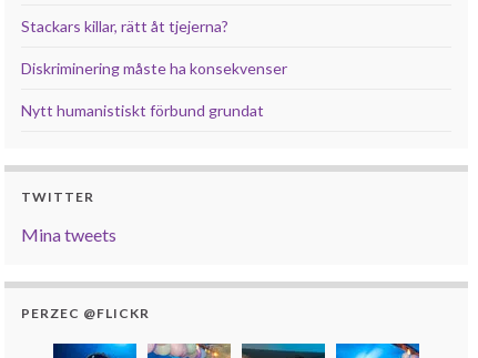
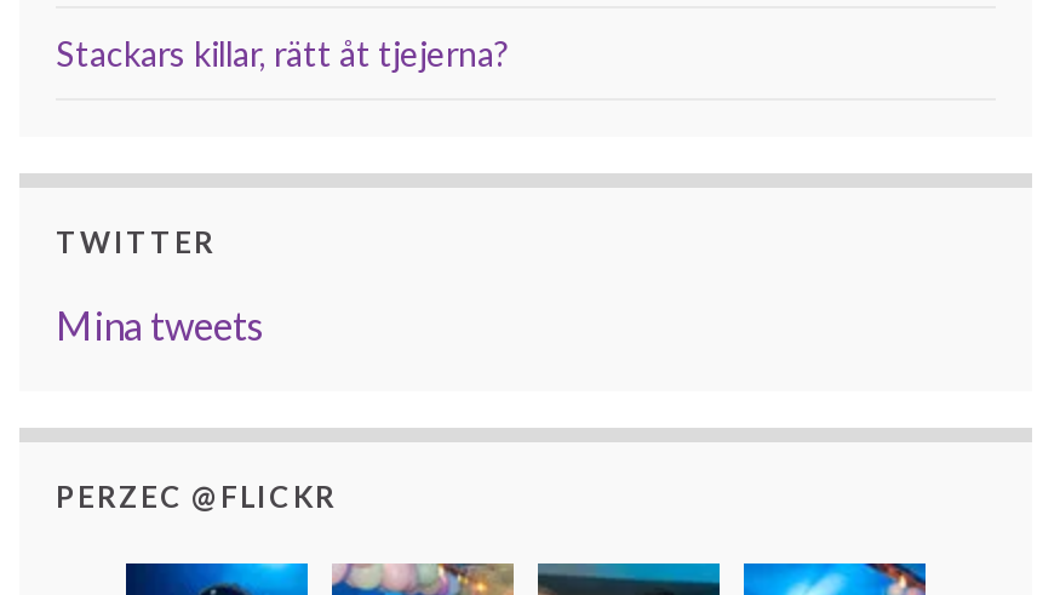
[21,59,287,120] Diskriminering måste ha konsekvenser | Nytt humanistiskt förbund grundat -> none

